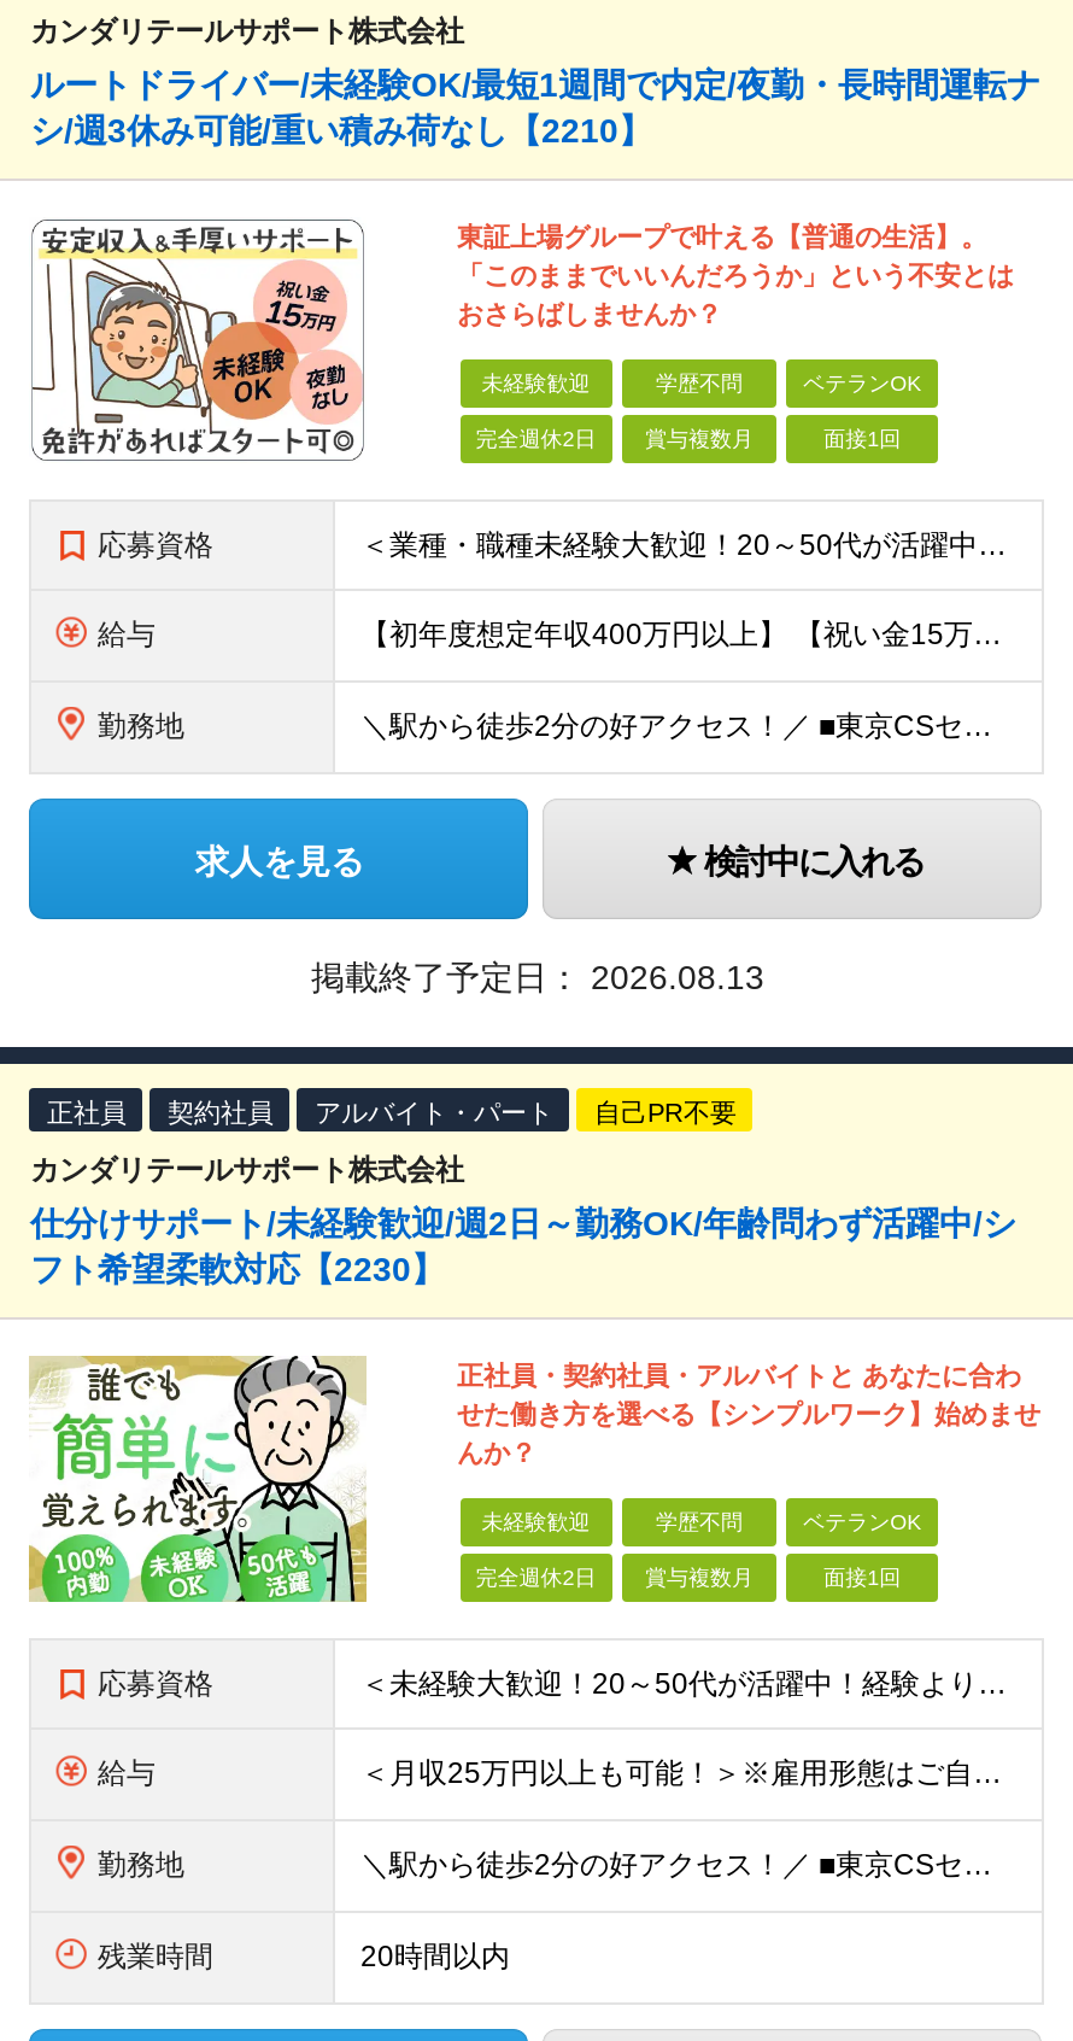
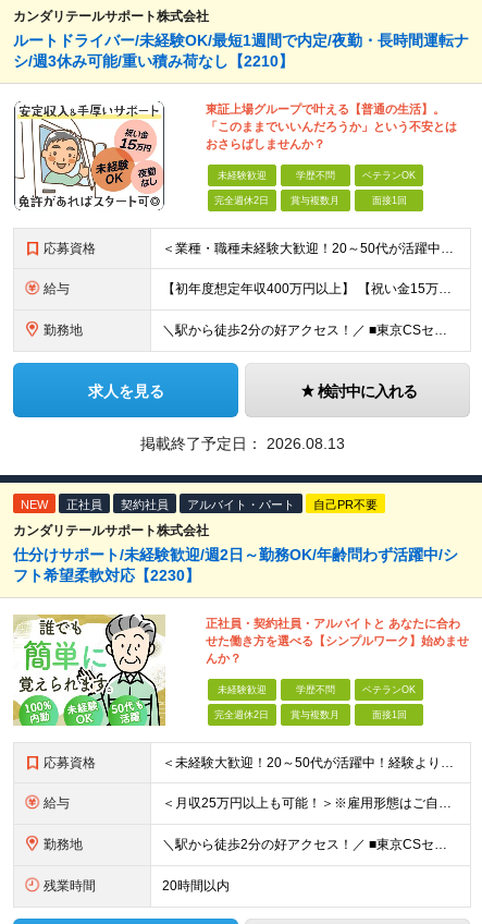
none -> [21,498,48,511] NEW

